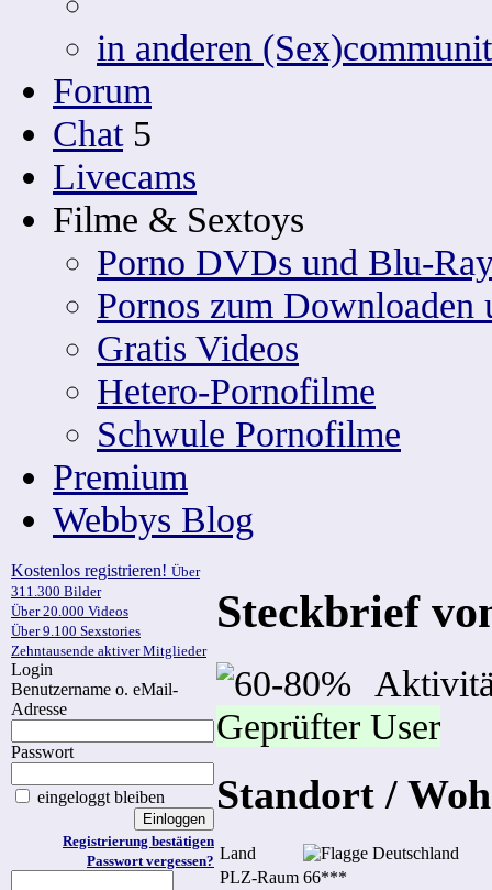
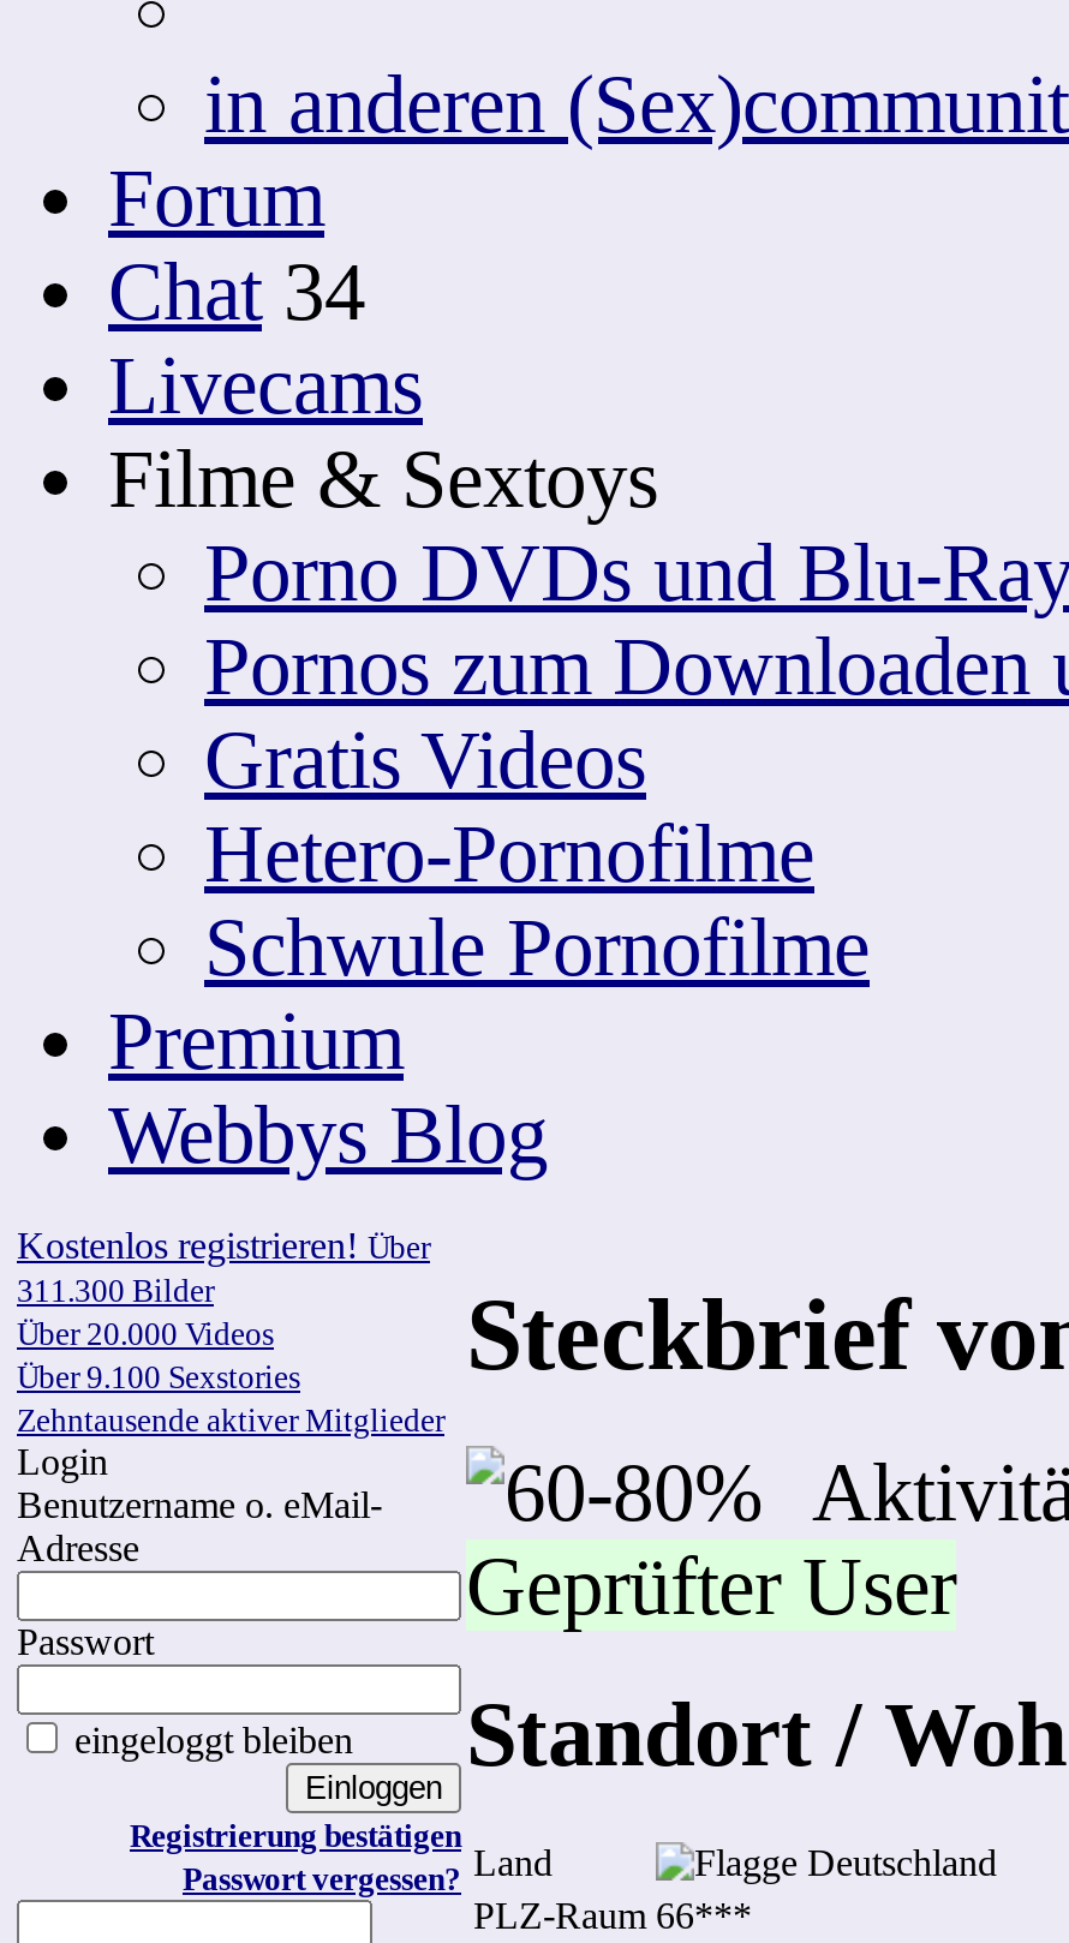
[53,112,152,154] Chat 5 -> [108,245,365,336] Chat 34

